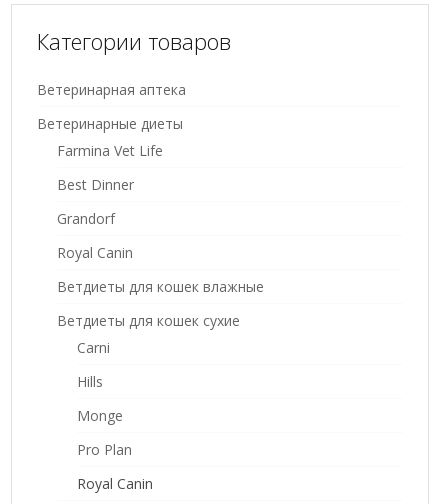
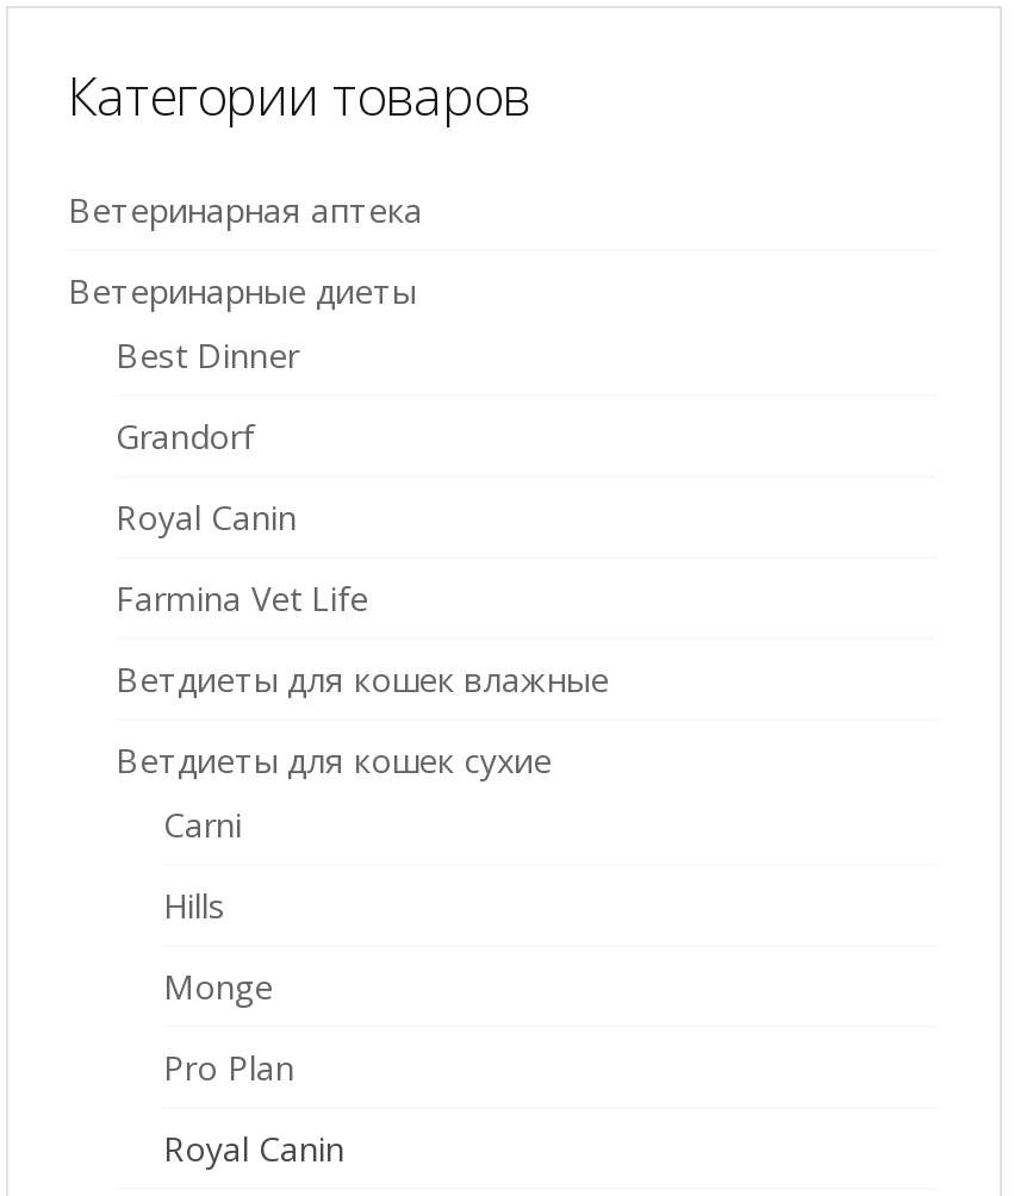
moved [57,141,163,160] -> [116,575,368,621]: Farmina Vet Life
moved [57,175,134,262] -> [116,332,299,540]: Best Dinner | Grandorf | Royal Canin

